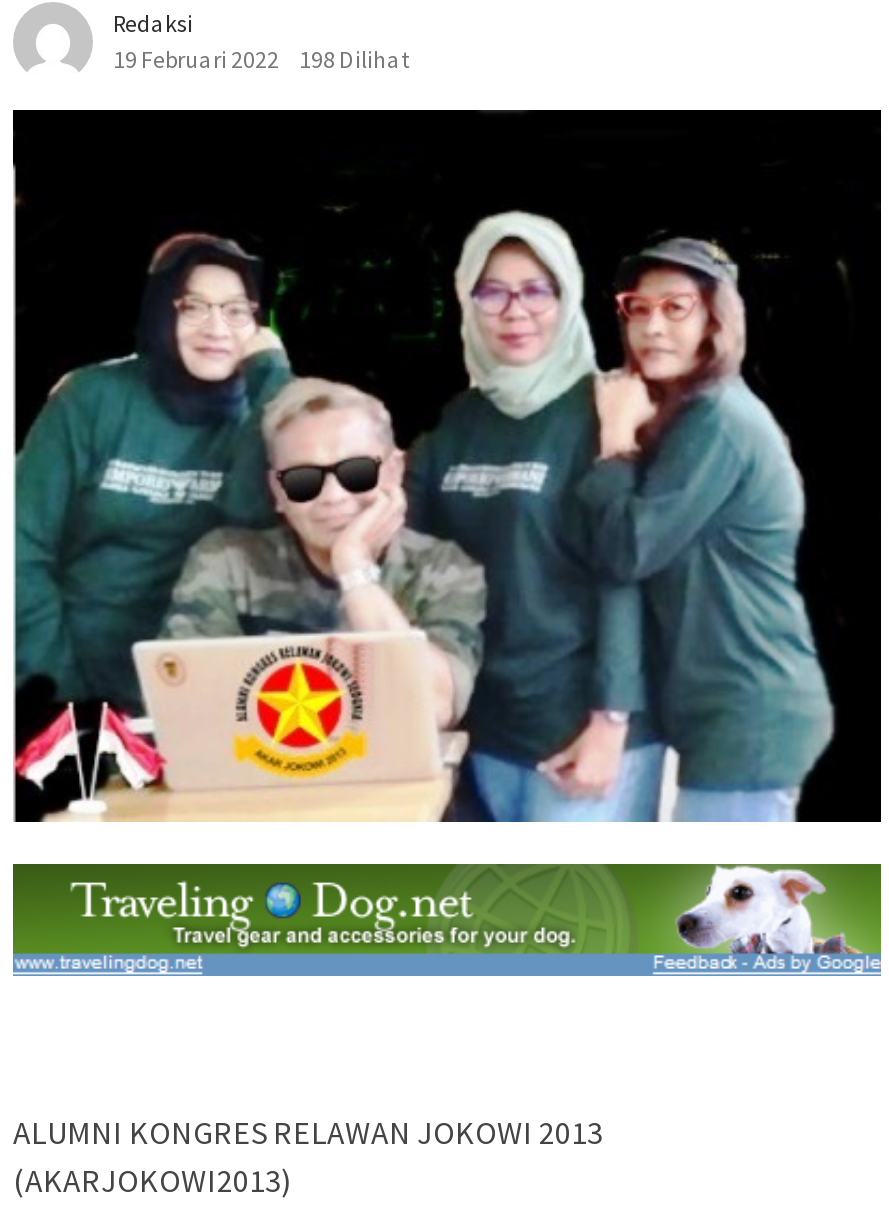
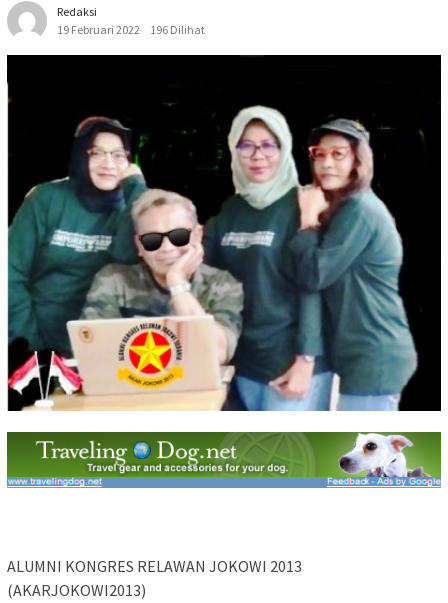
[113,45,409,75] 19 Februari 2022 198 Dilihat -> [57,22,205,37] 19 Februari 2022 196 Dilihat

